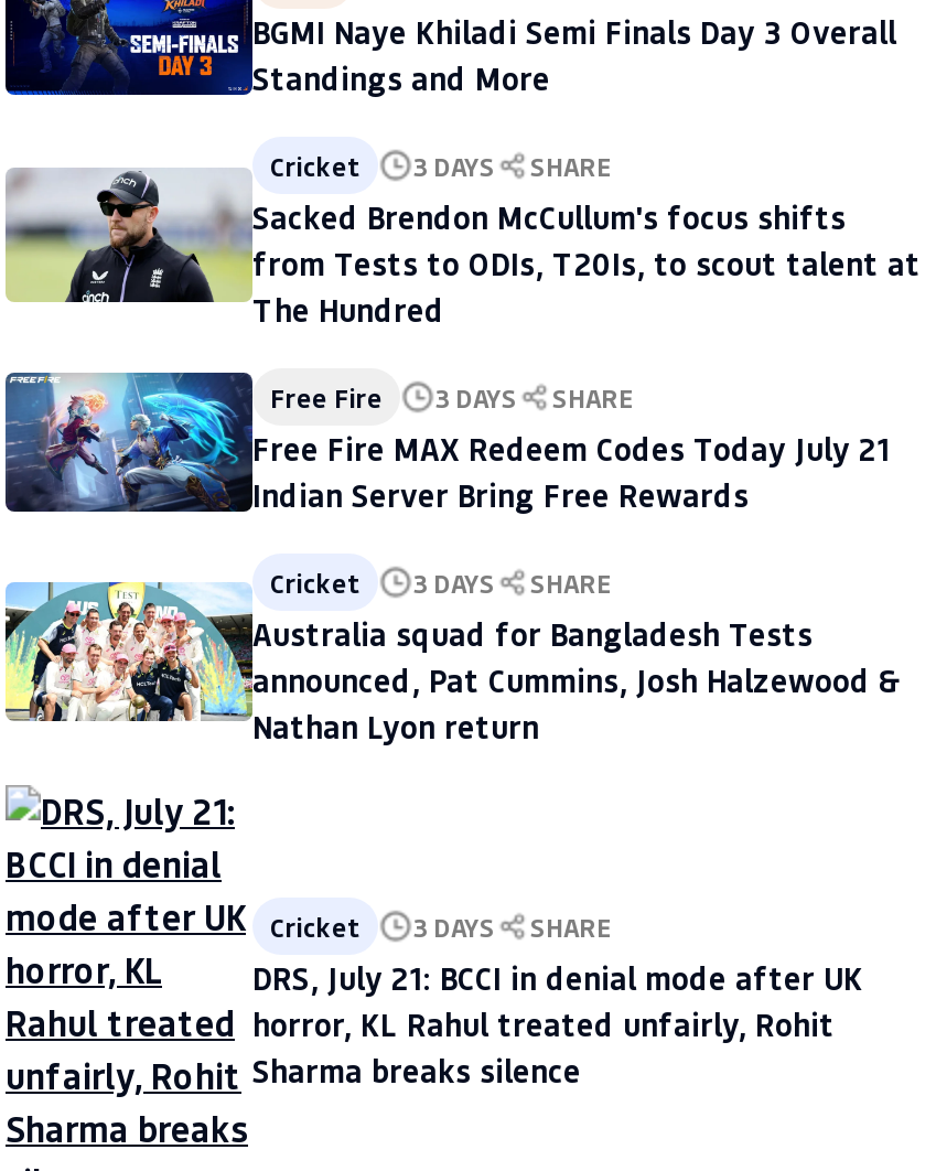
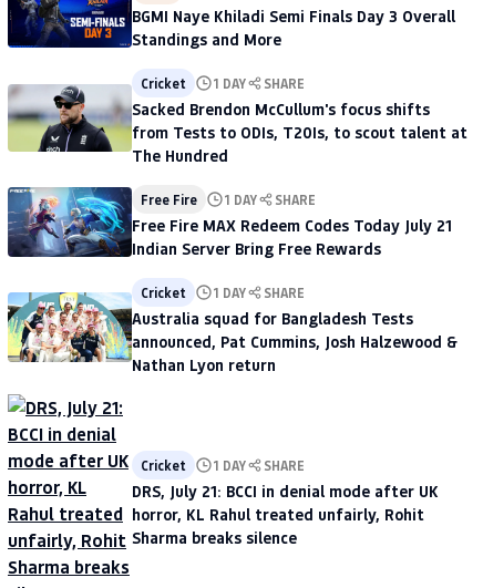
[270,147,612,183] Cricket 3 DAYS SHARE -> [141,74,305,92] Cricket 1 DAY SHARE
[270,379,634,414] Free Fire 3 DAYS SHARE -> [141,190,316,208] Free Fire 1 DAY SHARE
[270,564,612,599] Cricket 3 DAYS SHARE -> [141,283,305,301] Cricket 1 DAY SHARE
[270,909,612,945] Cricket 3 DAYS SHARE -> [141,457,305,474] Cricket 1 DAY SHARE

